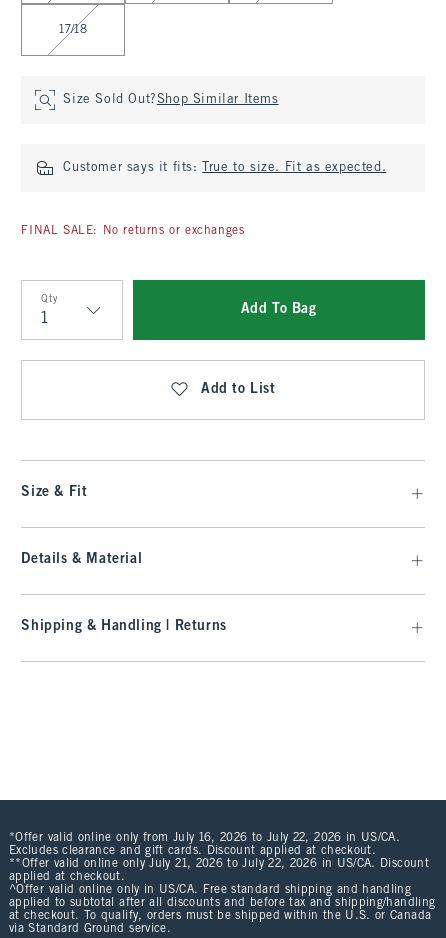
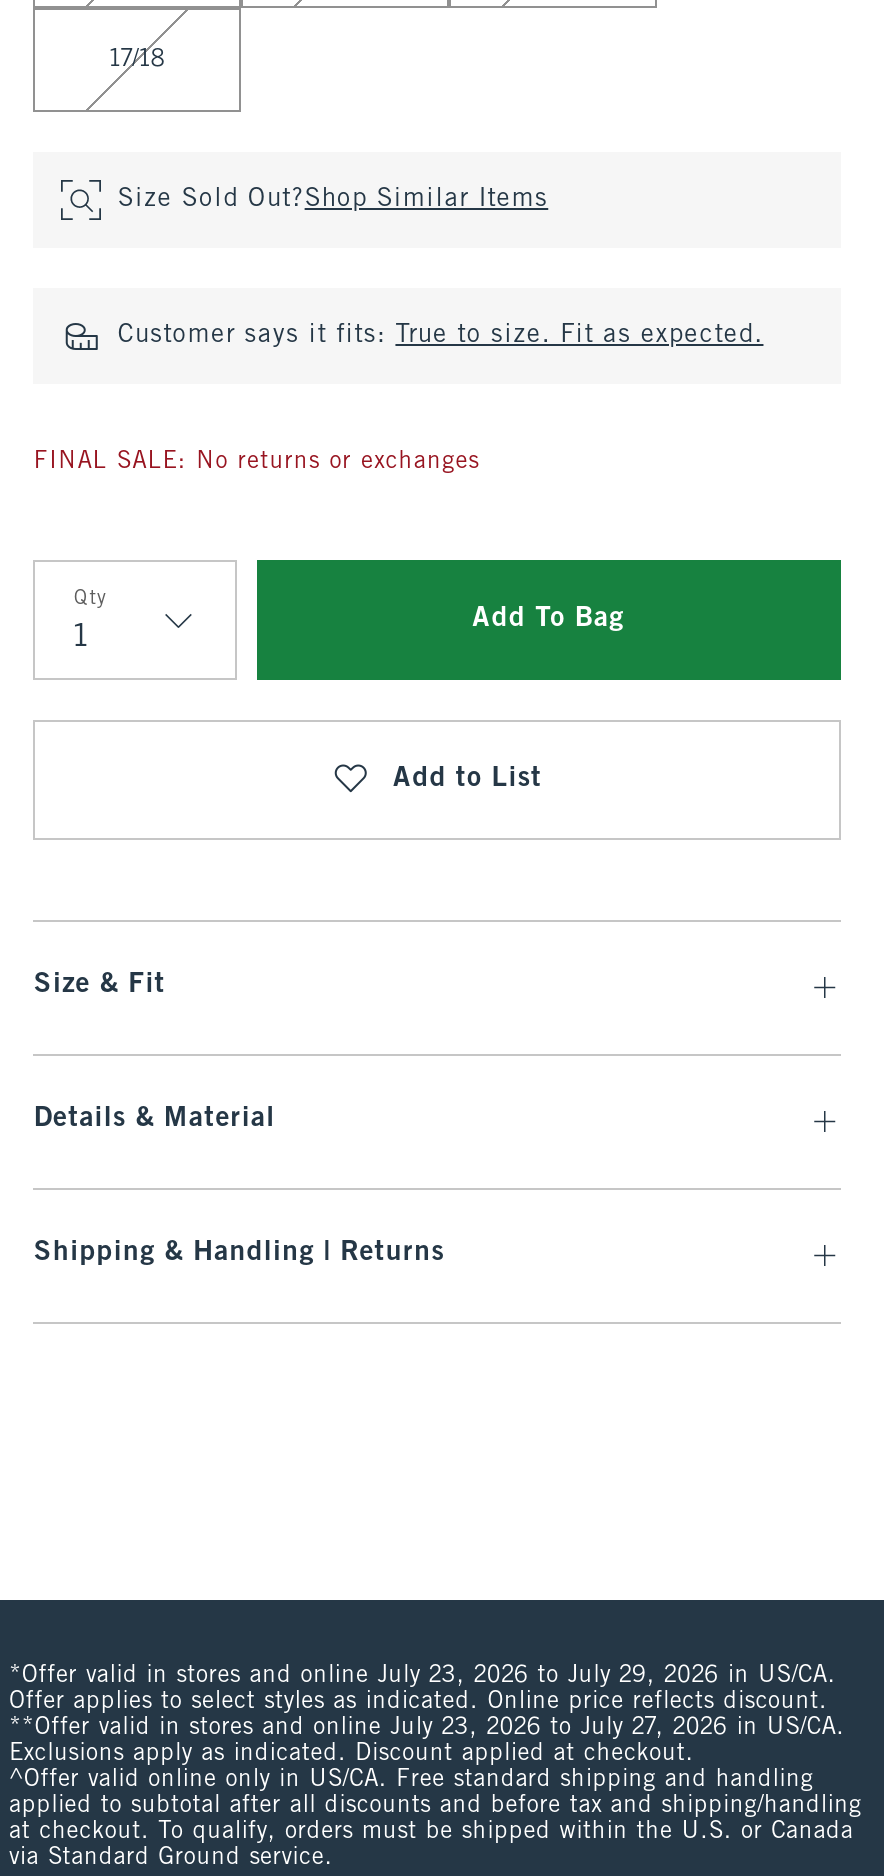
[9,832,429,883] *Offer valid online only from July 16, 2026 to July 22, 2026 in US/CA. | Excludes clearance and gift cards. Discount applied at checkout. | **Offer valid online only July 21, 2026 to July 22, 2026 in US/CA. Discount | applied at checkout. -> [9,1664,845,1766] *Offer valid in stores and online July 23, 2026 to July 29, 2026 in US/CA. | Offer applies to select styles as indicated. Online price reflects discount. | **Offer valid in stores and online July 23, 2026 to July 27, 2026 in US/CA. | Exclusions apply as indicated. Discount applied at checkout.

